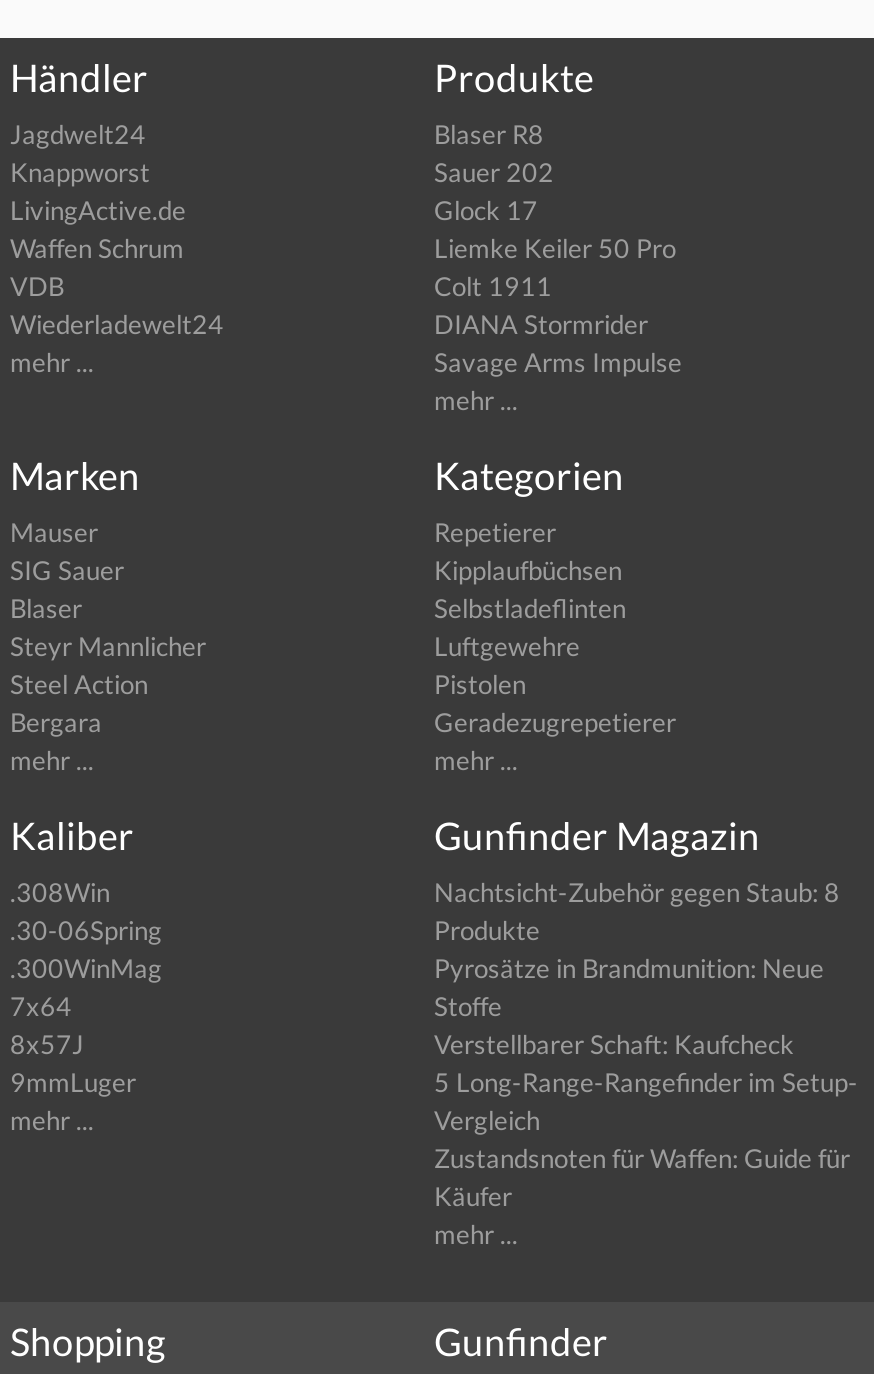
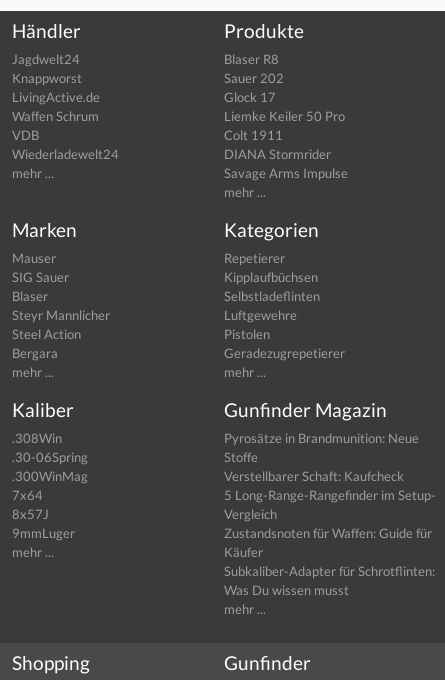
[434,875,840,945] Nachtsicht-Zubehör gegen Staub: 8 | Produkte -> none
moved [434,951,858,1211] -> [224,430,436,560]: Pyrosätze in Brandmunition: Neue | Stoffe | Verstellbarer Schaft: Kaufcheck | 5 Long-Range-Rangefinder im Setup- | Vergleich | Zustandsnoten für Waffen: Guide für | Käufer
none -> [224,563,435,598] Subkaliber-Adapter für Schrotflinten: | Was Du wissen musst

